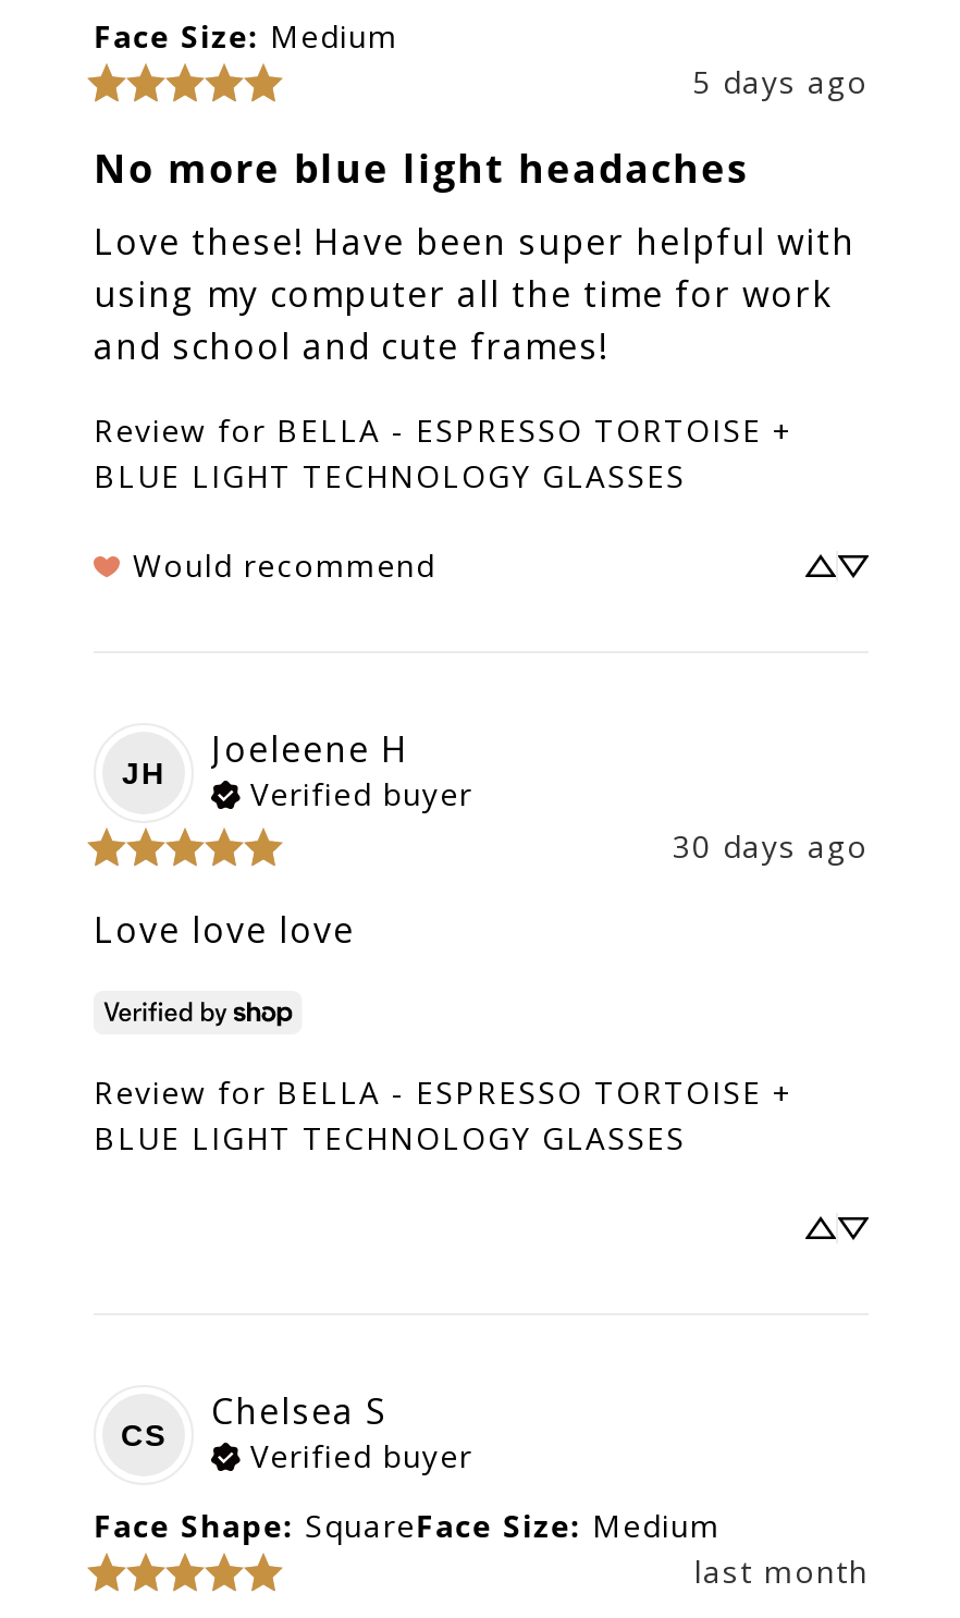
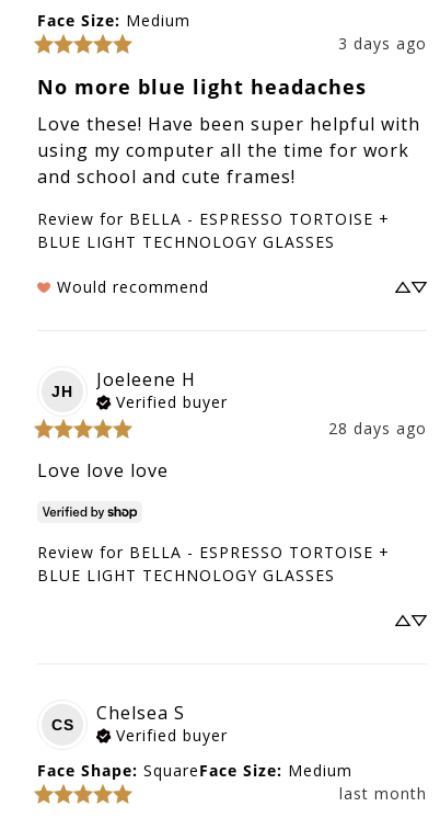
[692,61,869,102] 5 days ago -> [338,33,427,54] 3 days ago
[673,825,869,867] 30 days ago -> [328,418,427,439] 28 days ago

